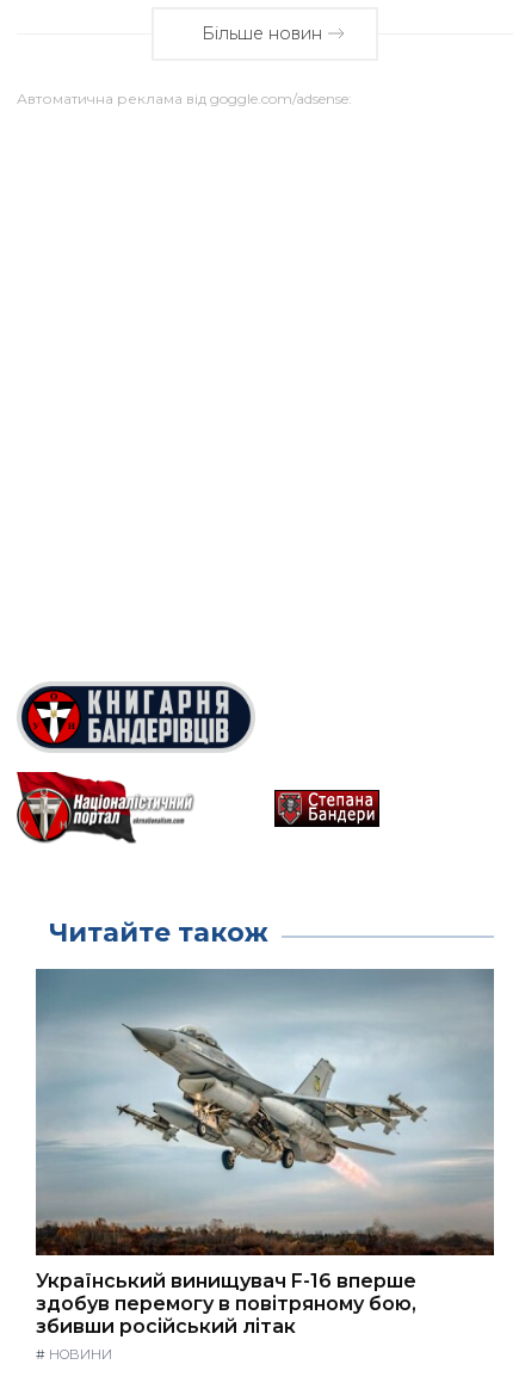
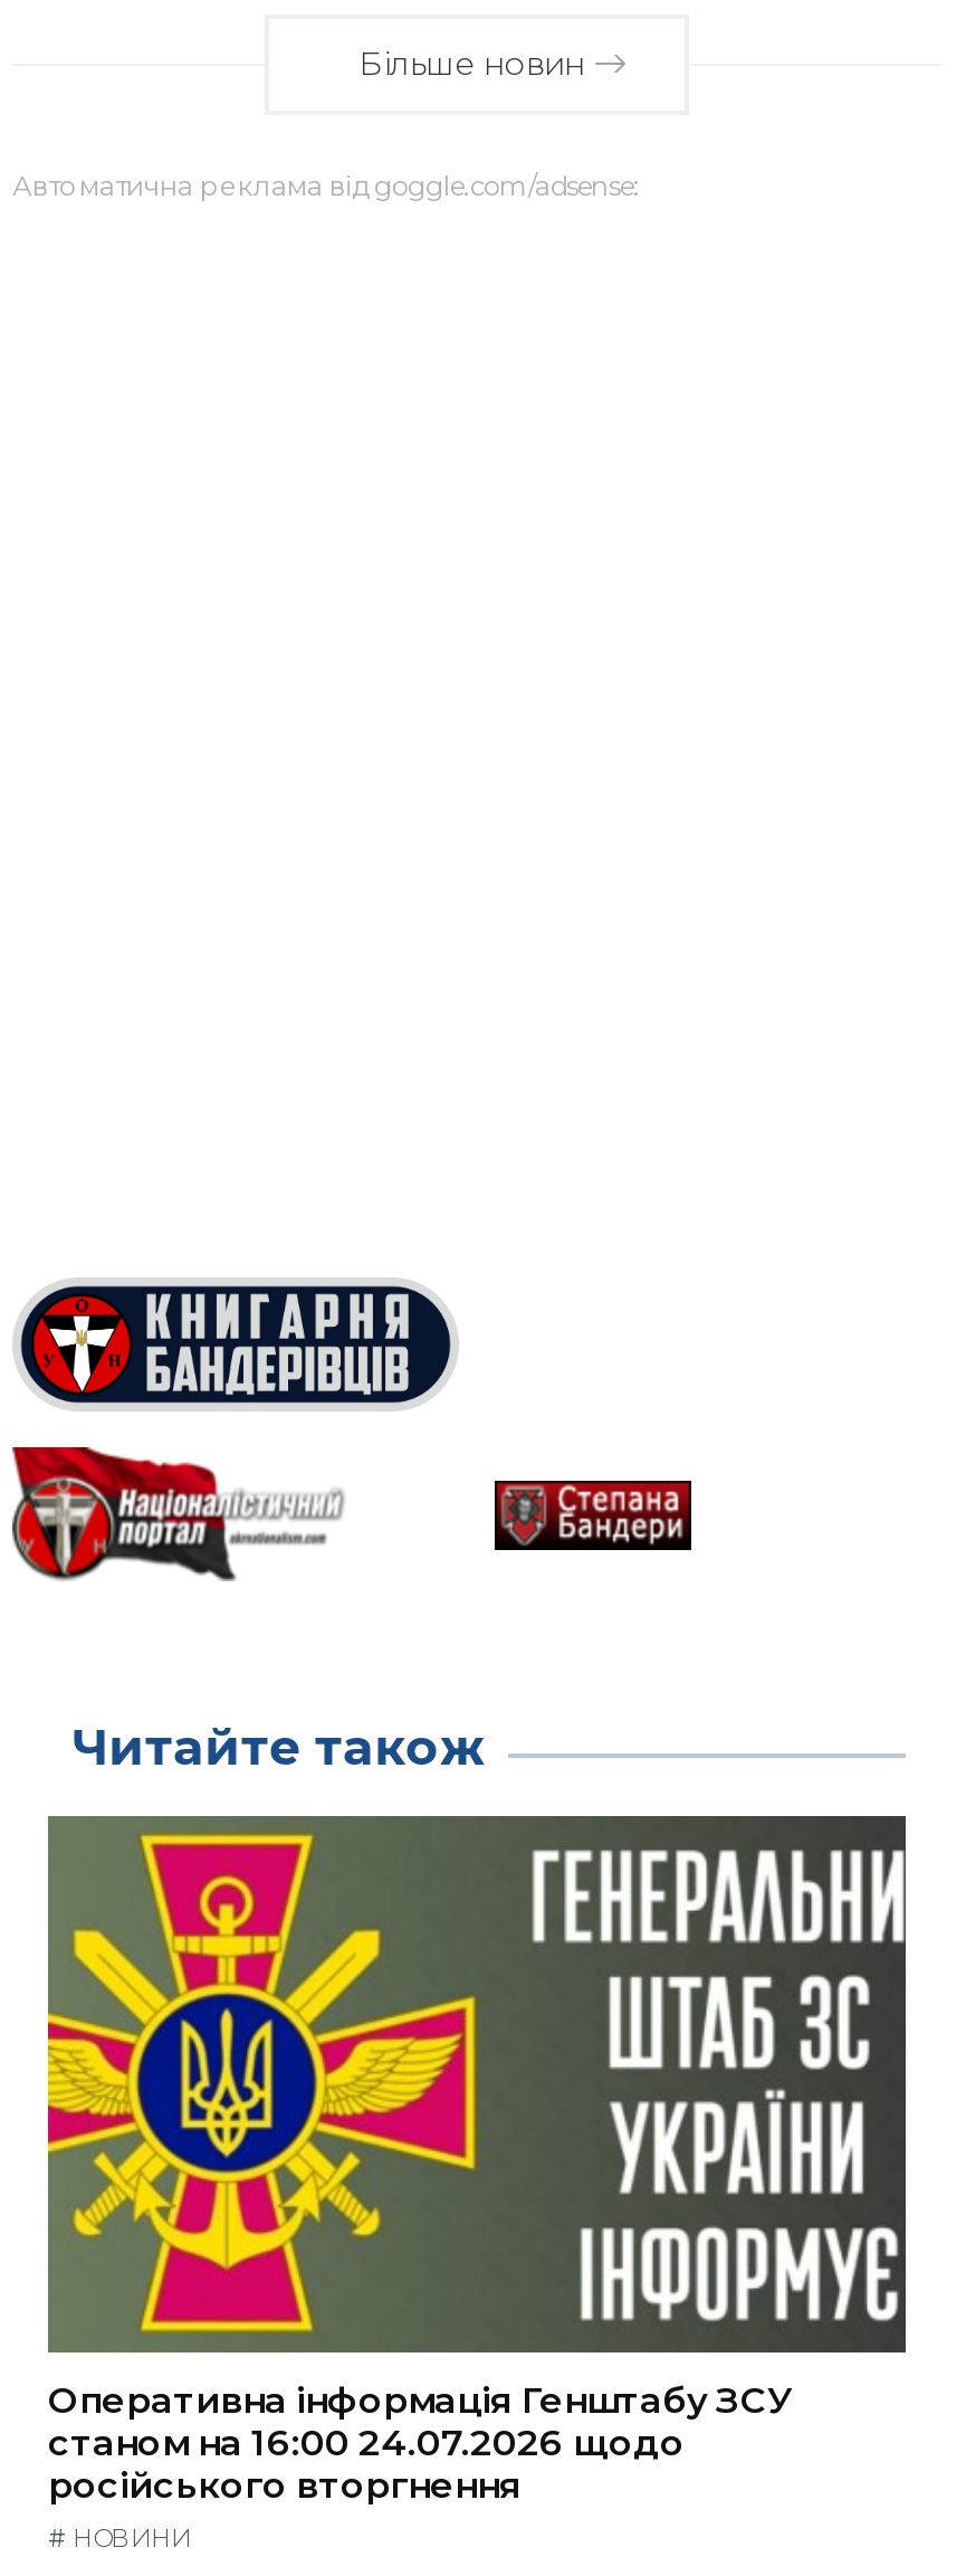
[35,969,494,1338] [image] | Український винищувач F-16 вперше | здобув перемогу в повітряному бою, | збивши російський літак -> [46,1816,906,2508] [image] | Оперативна інформація Генштабу ЗСУ | станом на 16:00 24.07.2026 щодо | російського вторгнення

